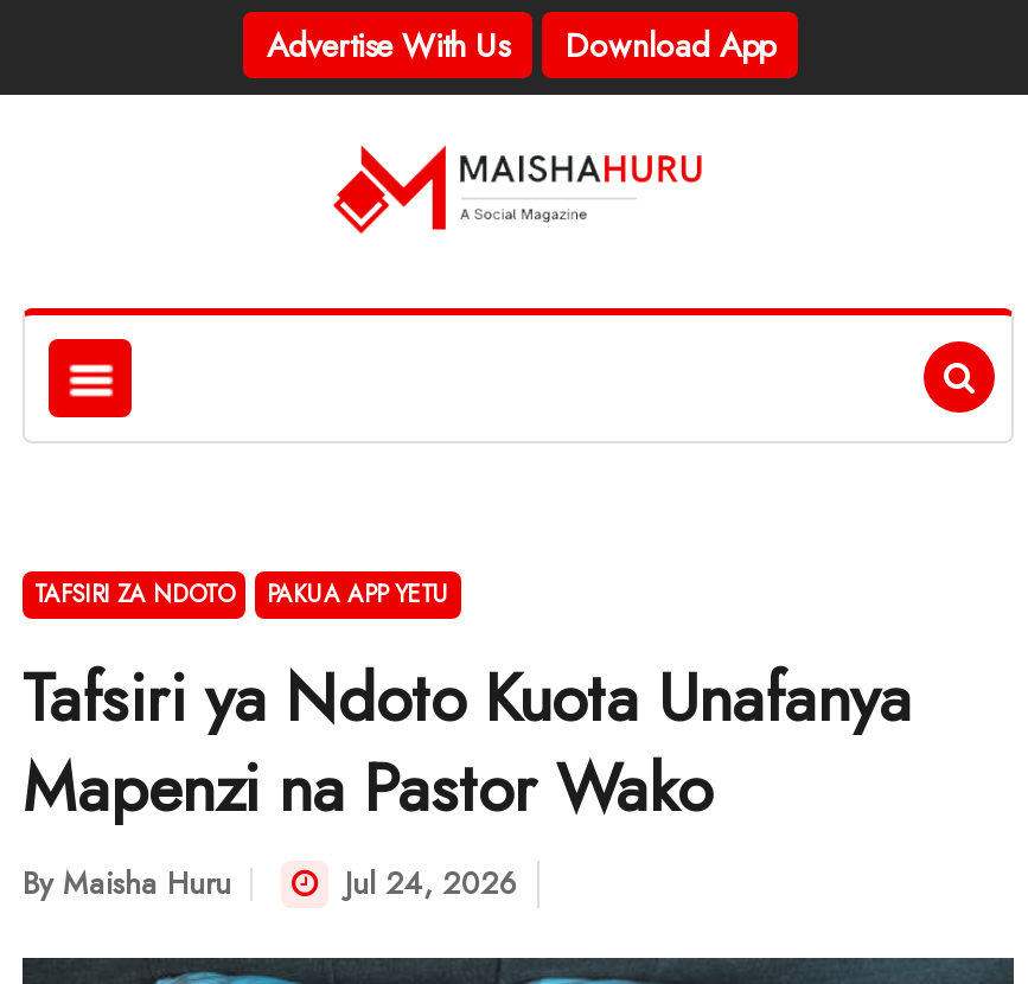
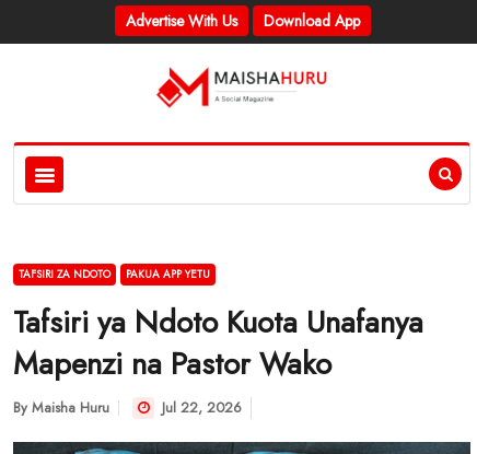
[336,861,518,906] Jul 24, 2026 -> [158,397,242,418] Jul 22, 2026

